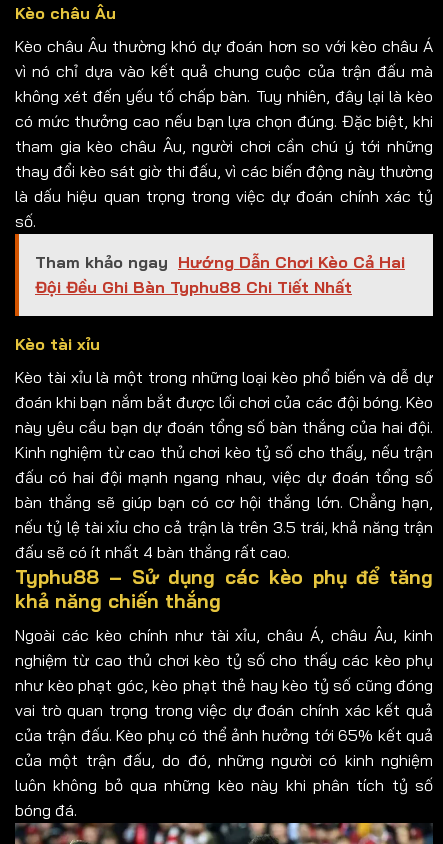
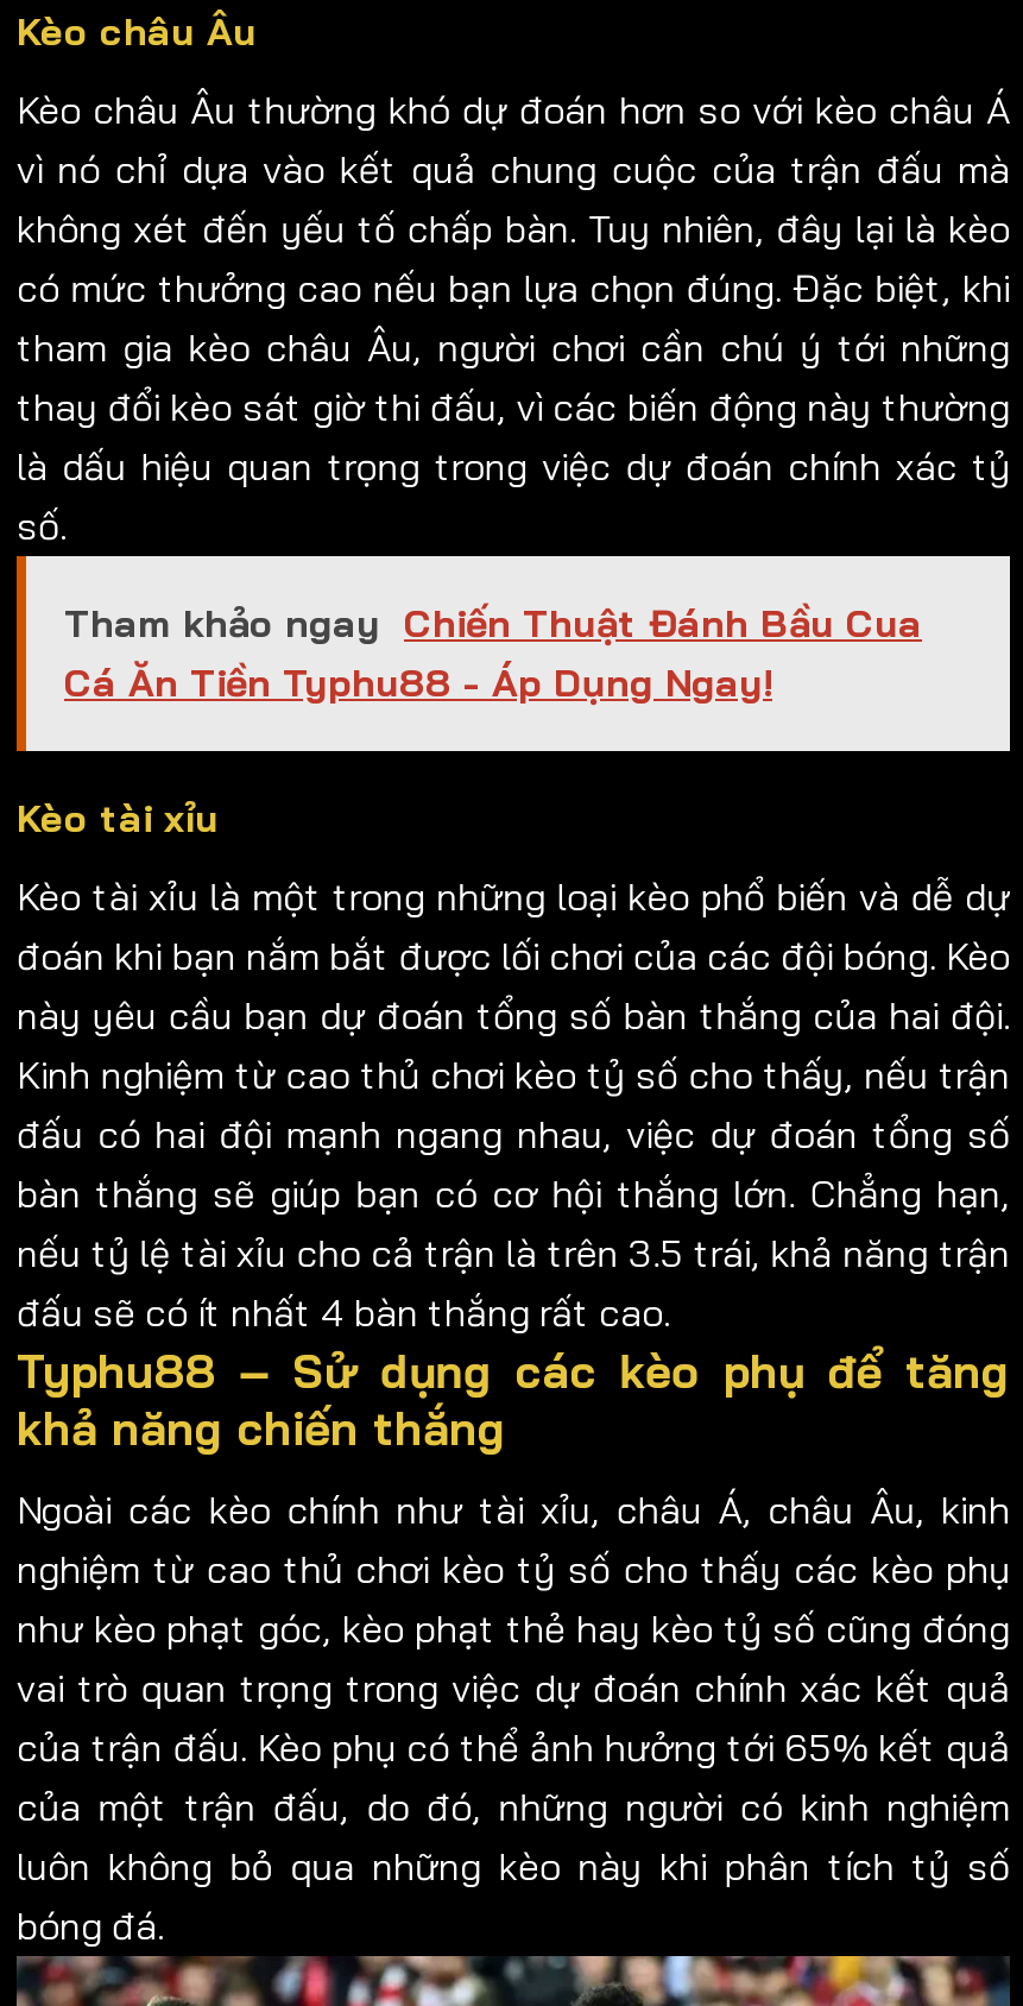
[35,252,405,297] Tham khảo ngay Hướng Dẫn Chơi Kèo Cả Hai | Đội Đều Ghi Bàn Typhu88 Chi Tiết Nhất -> [64,599,922,706] Tham khảo ngay Chiến Thuật Đánh Bầu Cua | Cá Ăn Tiền Typhu88 - Áp Dụng Ngay!

